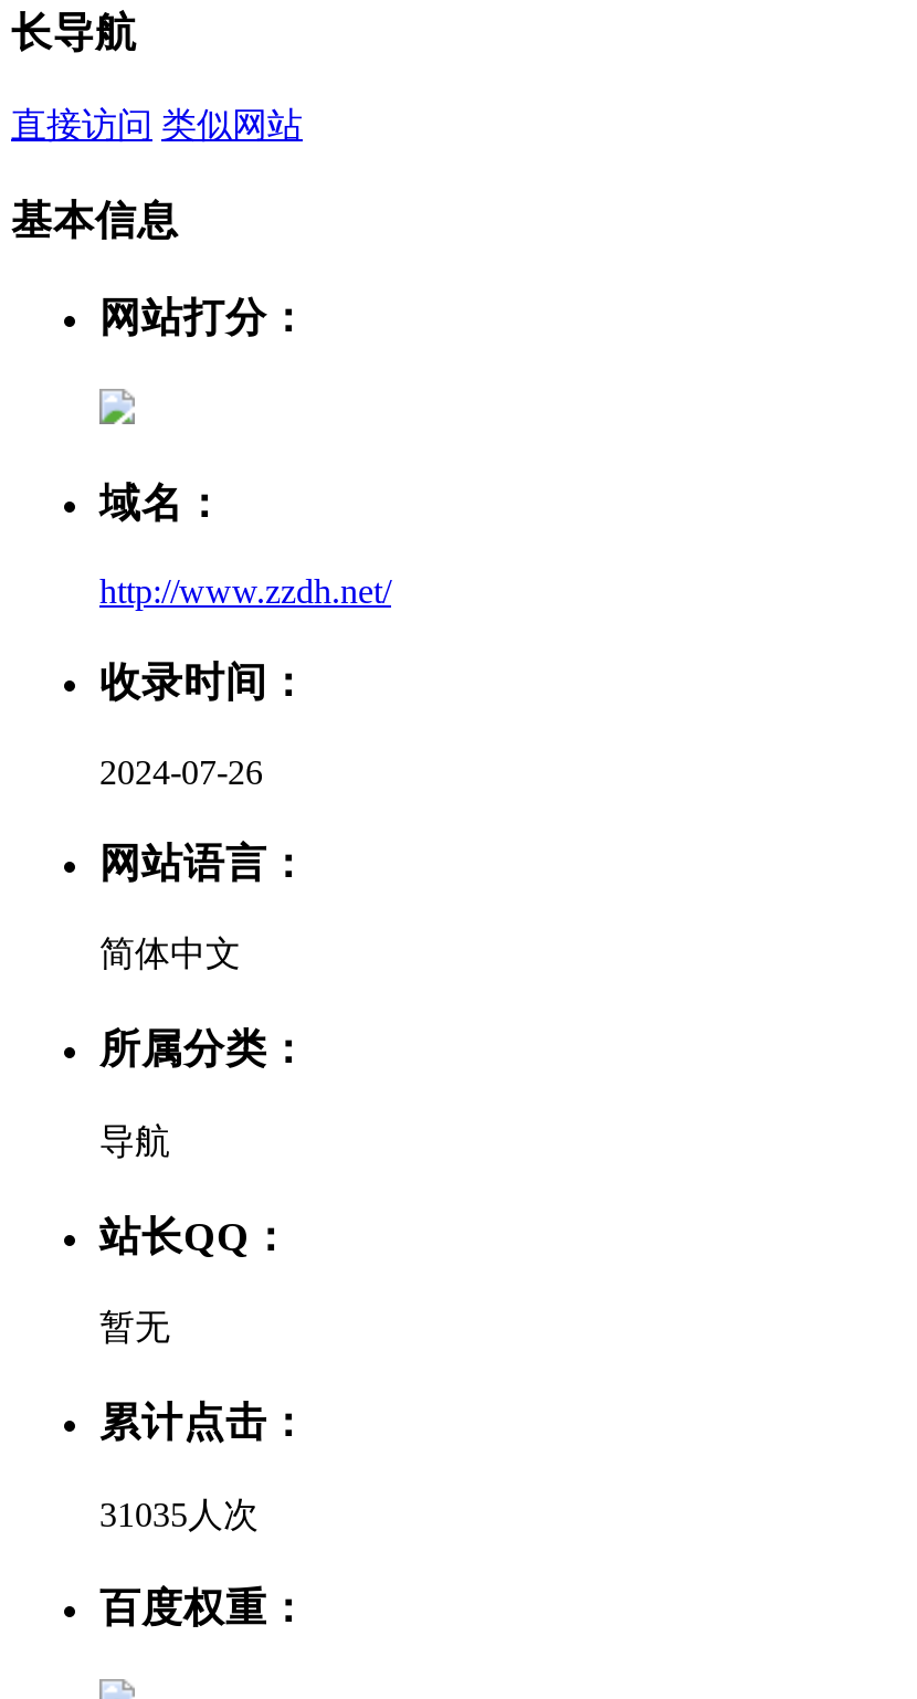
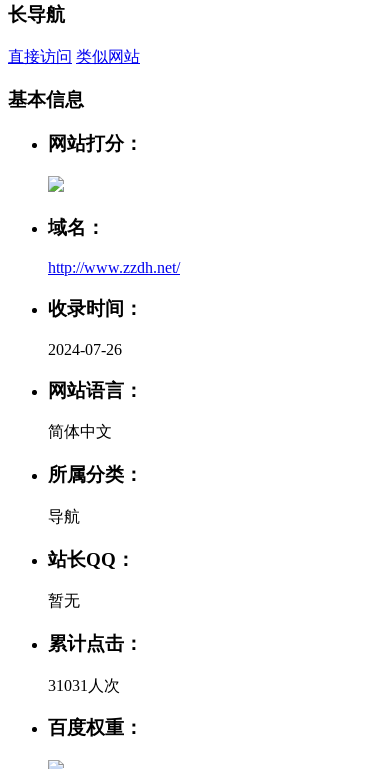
[99,1495,259,1533] 31035人次 -> [48,677,120,694] 31031人次

